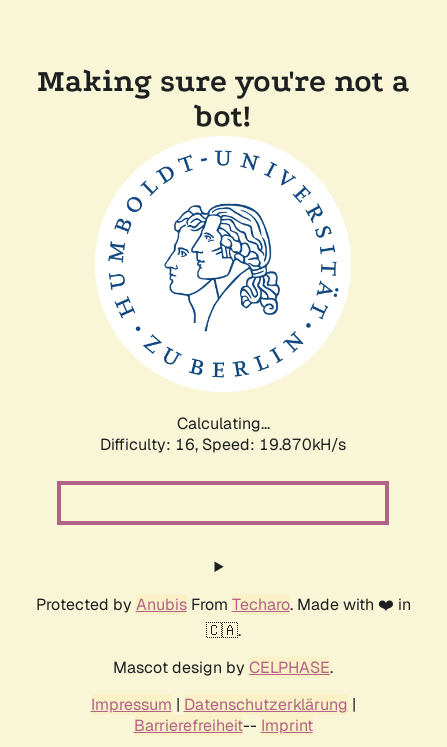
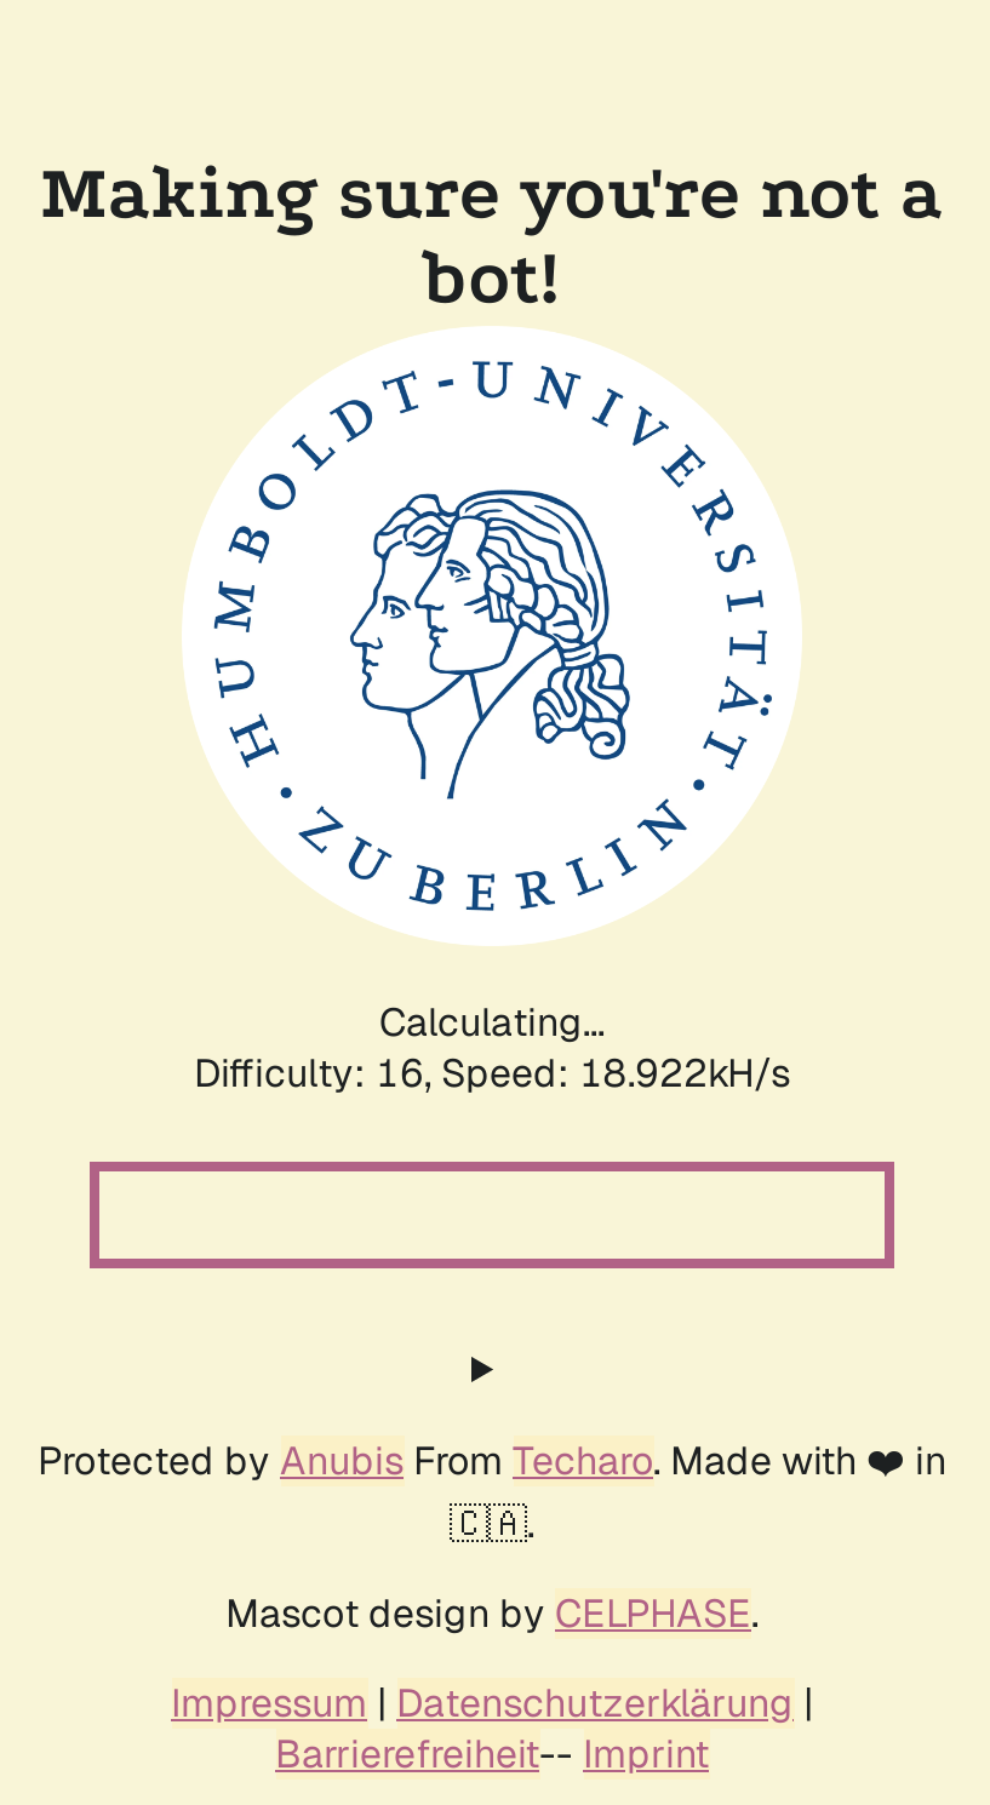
[100,434,346,455] Difficulty: 16, Speed: 19.870kH/s -> [194,1048,790,1099] Difficulty: 16, Speed: 18.922kH/s

